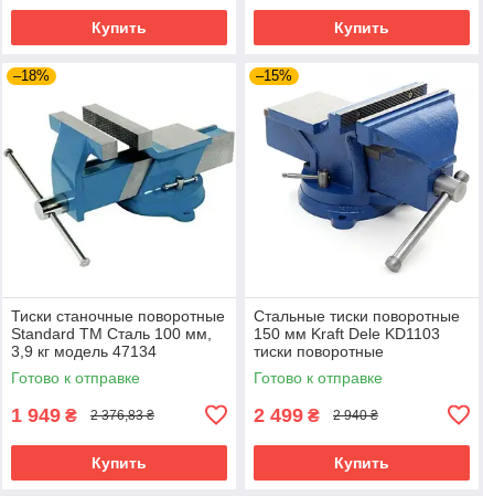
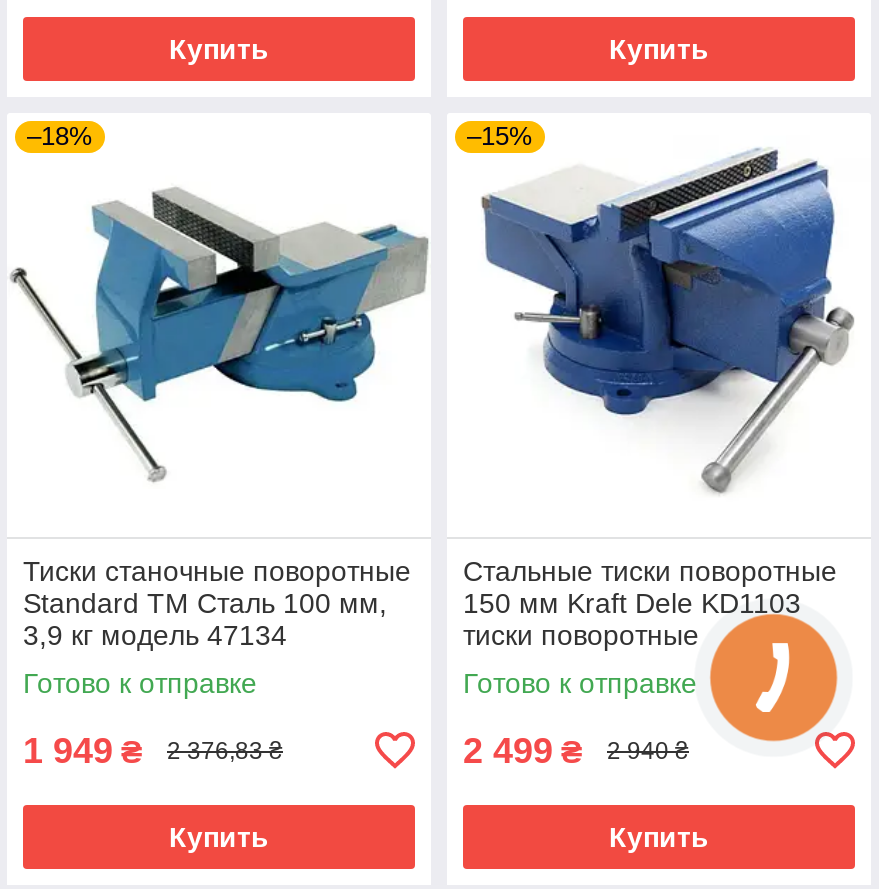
none -> [707,623,839,743] [image]

